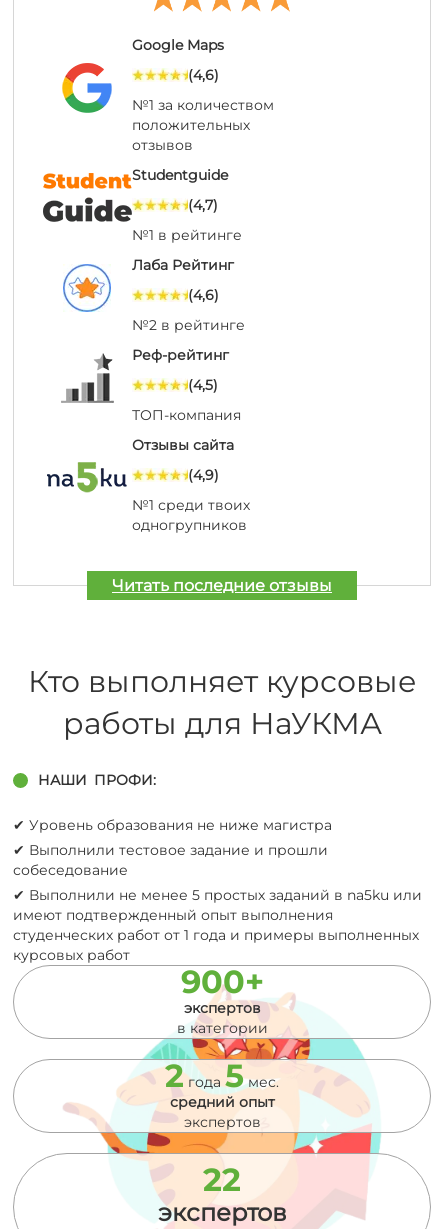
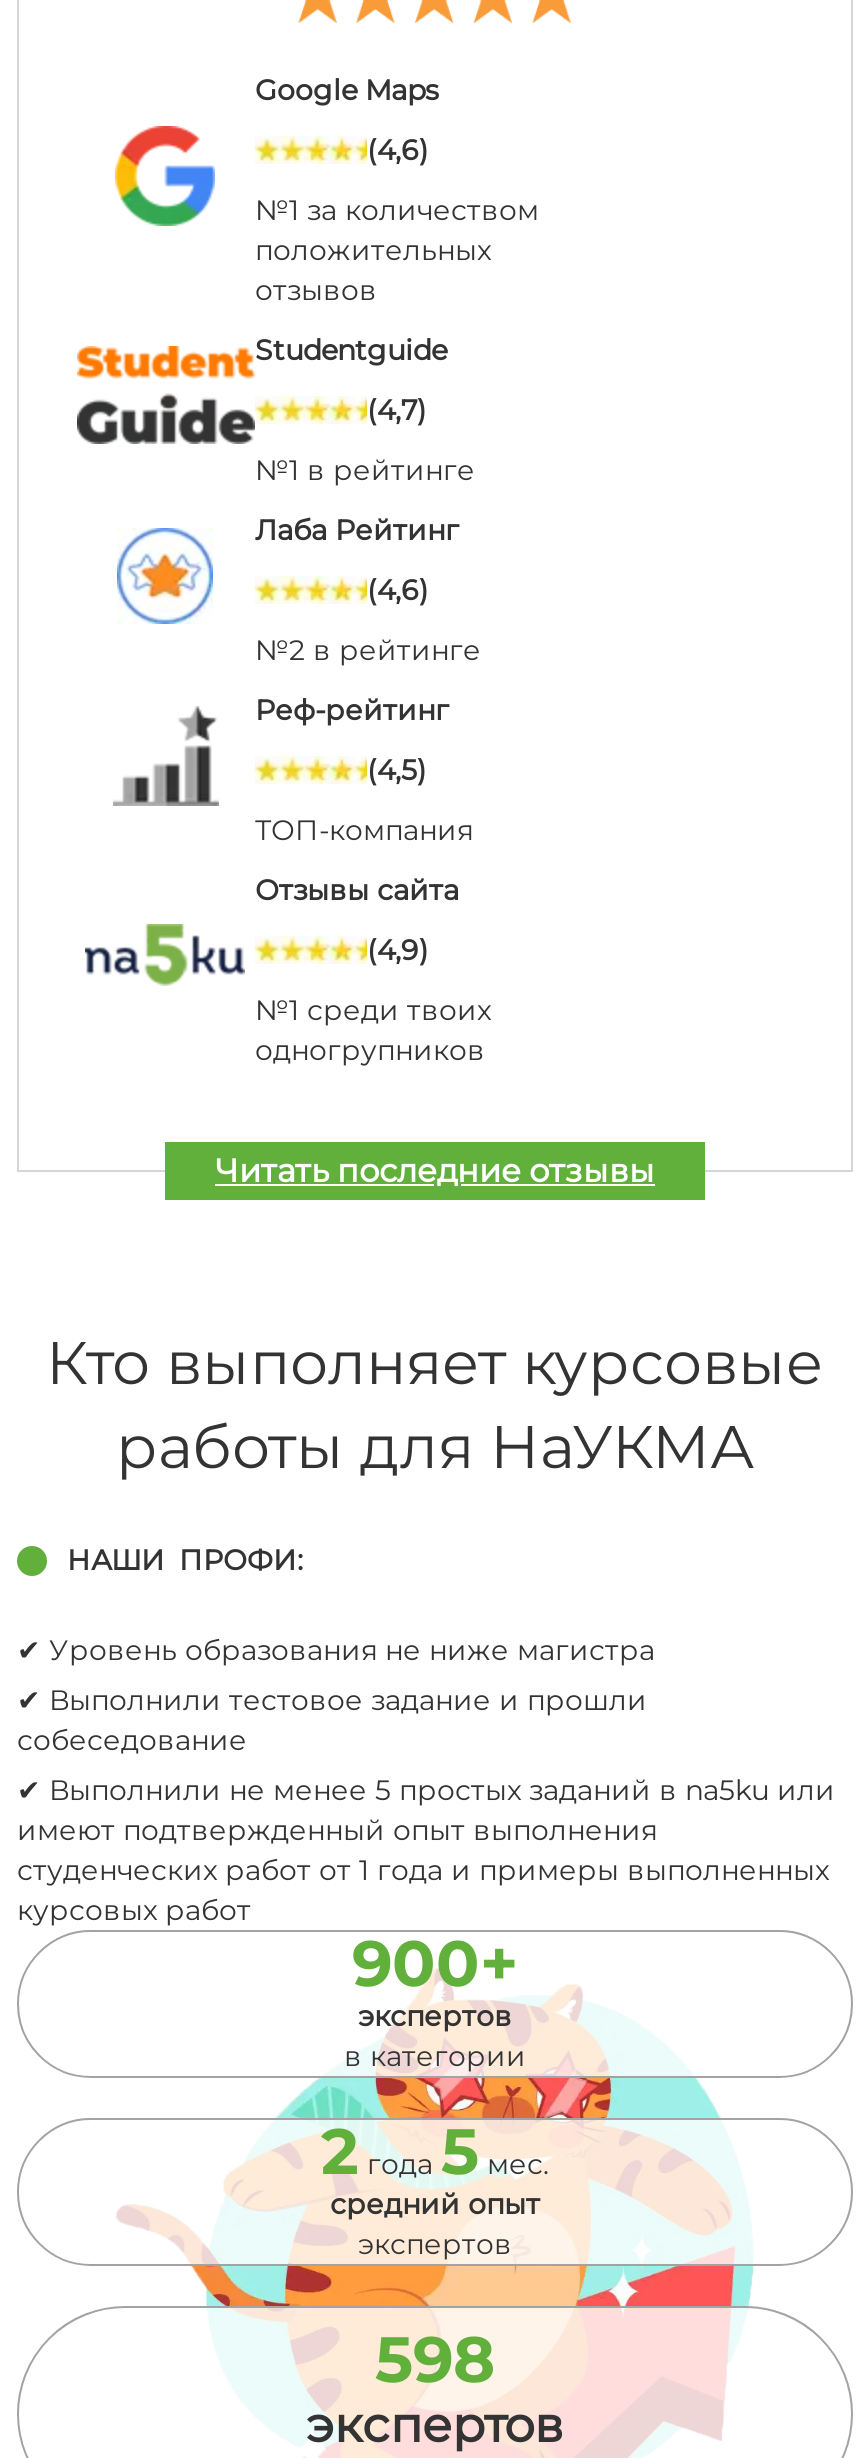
[203,1160,241,1199] 22 -> [375,2320,495,2398] 598

